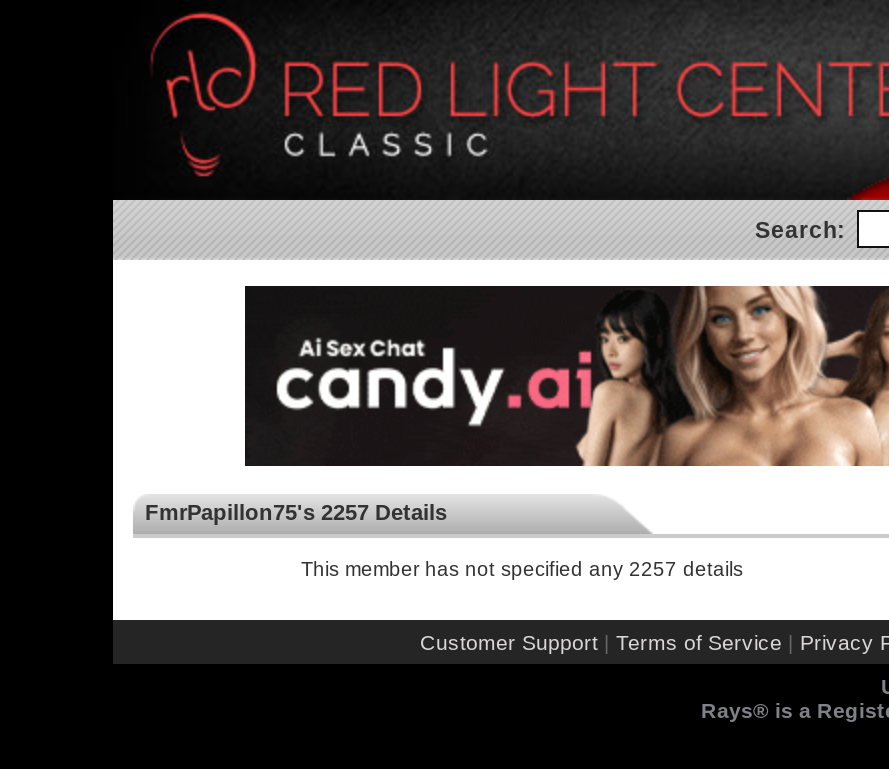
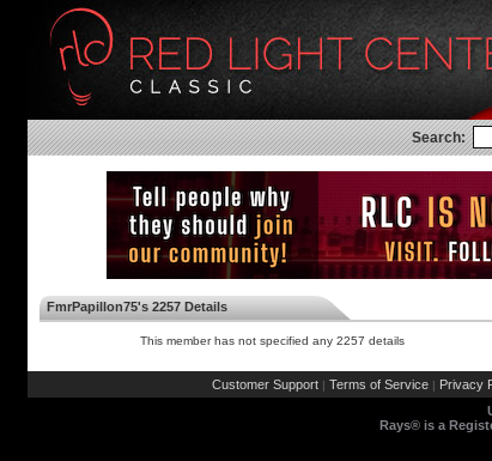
[249,284,883,468] [image] -> [108,170,488,280] [image]

